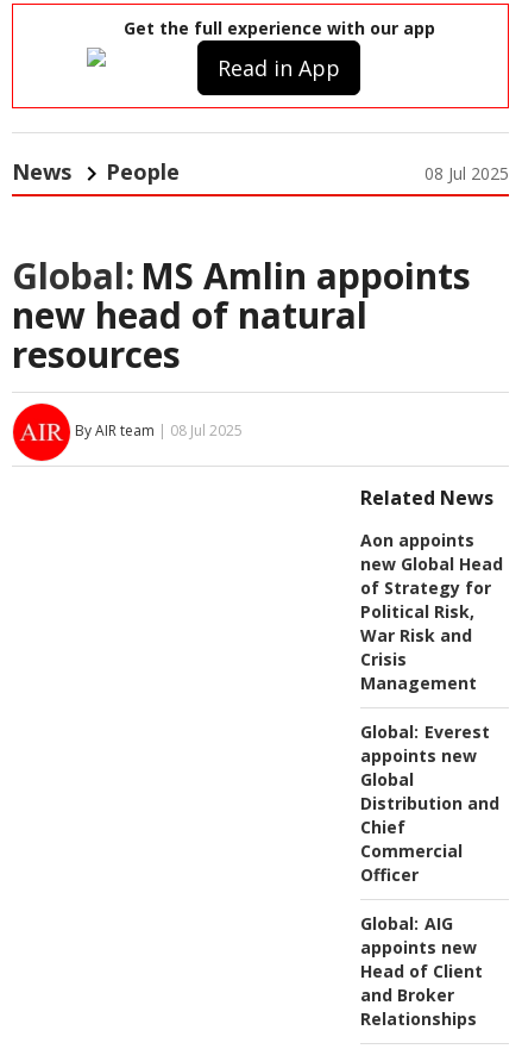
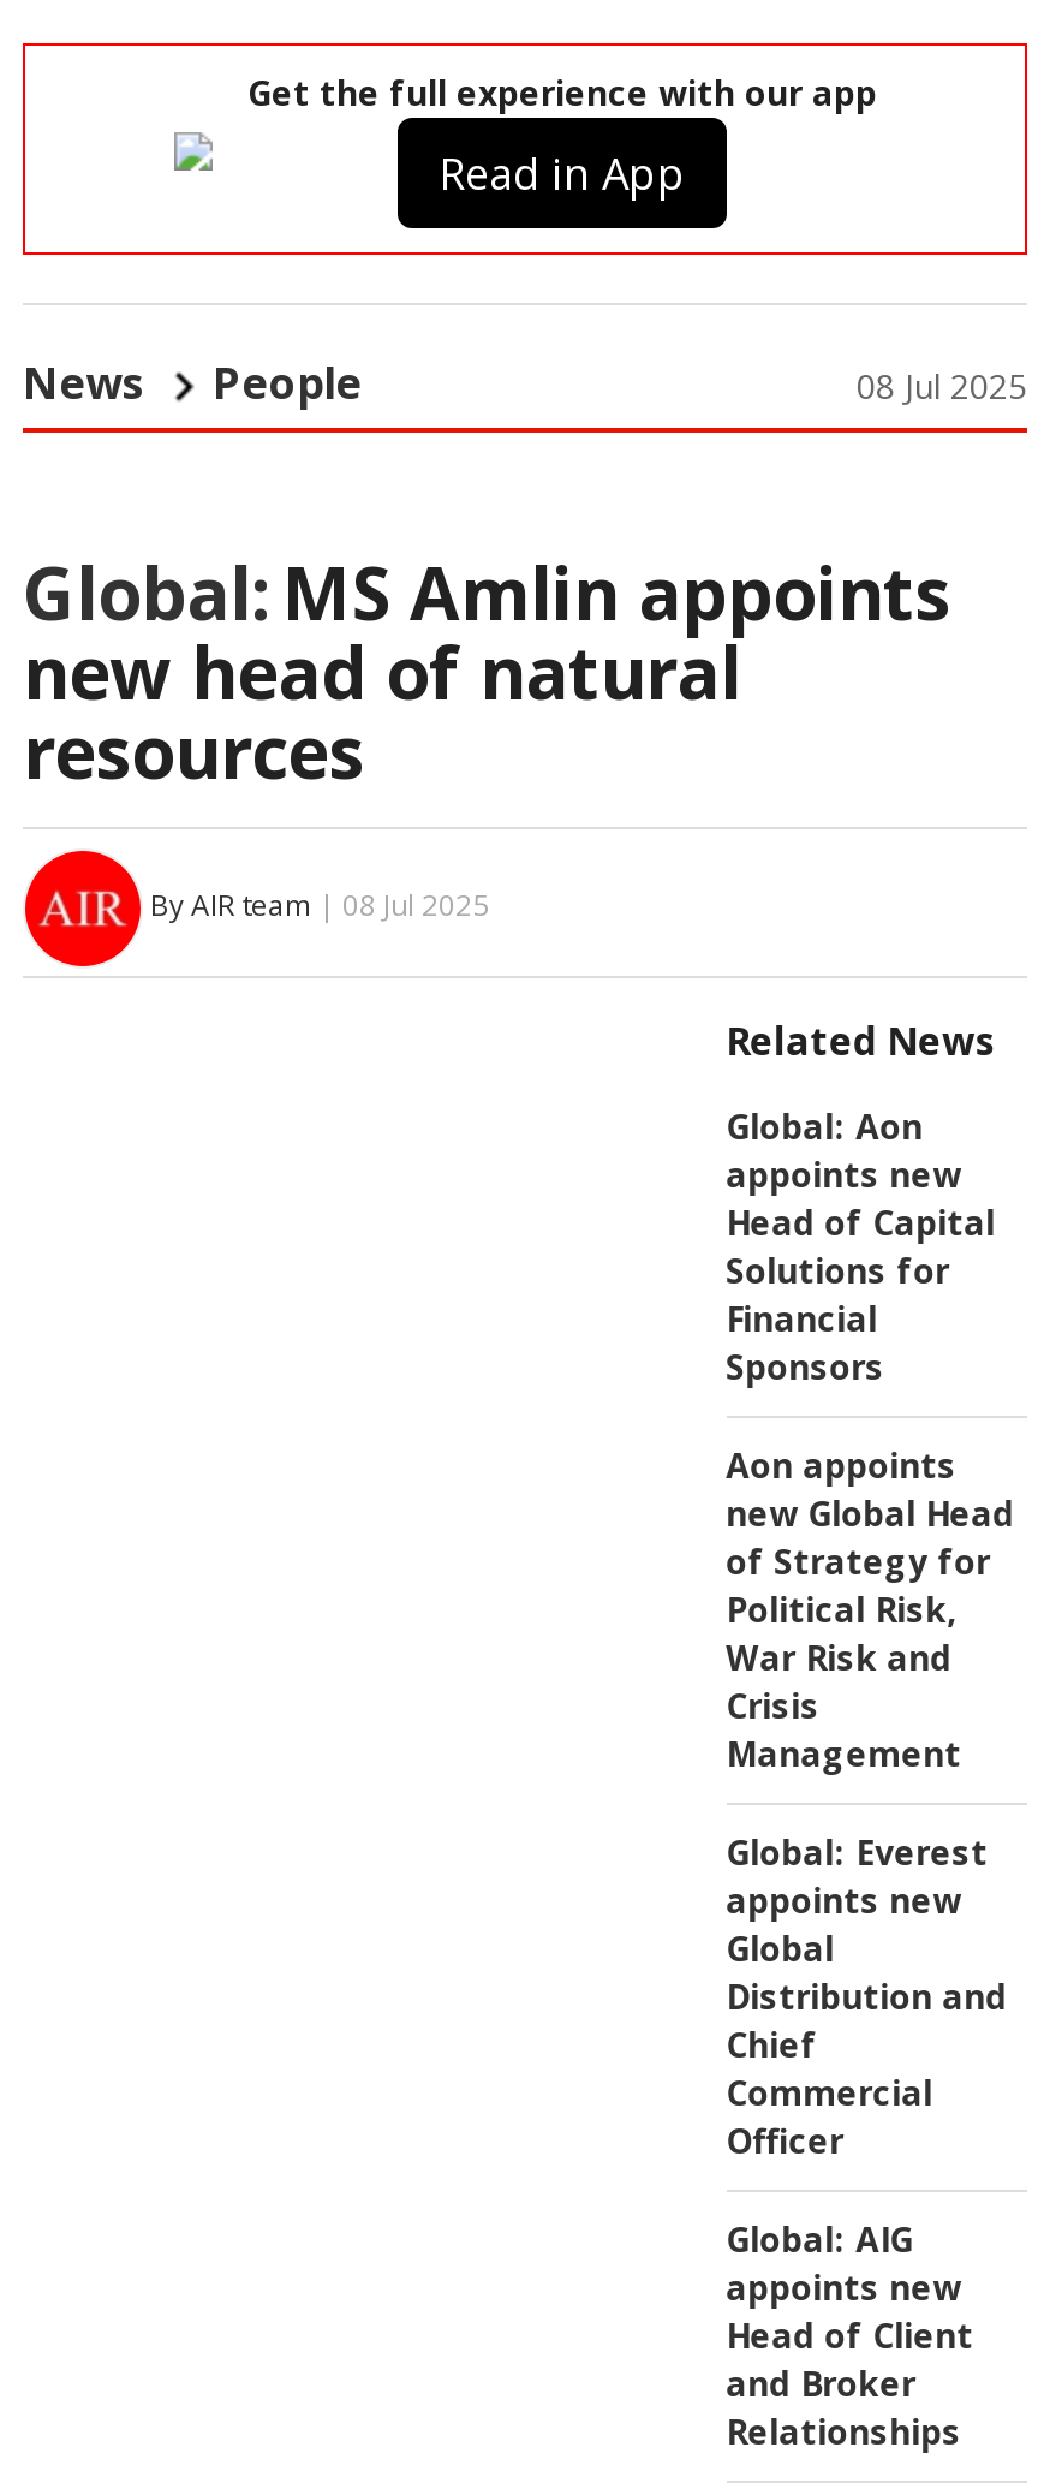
none -> [726,1104,995,1390] Global: Aon | appoints new | Head of Capital | Solutions for | Financial | Sponsors

